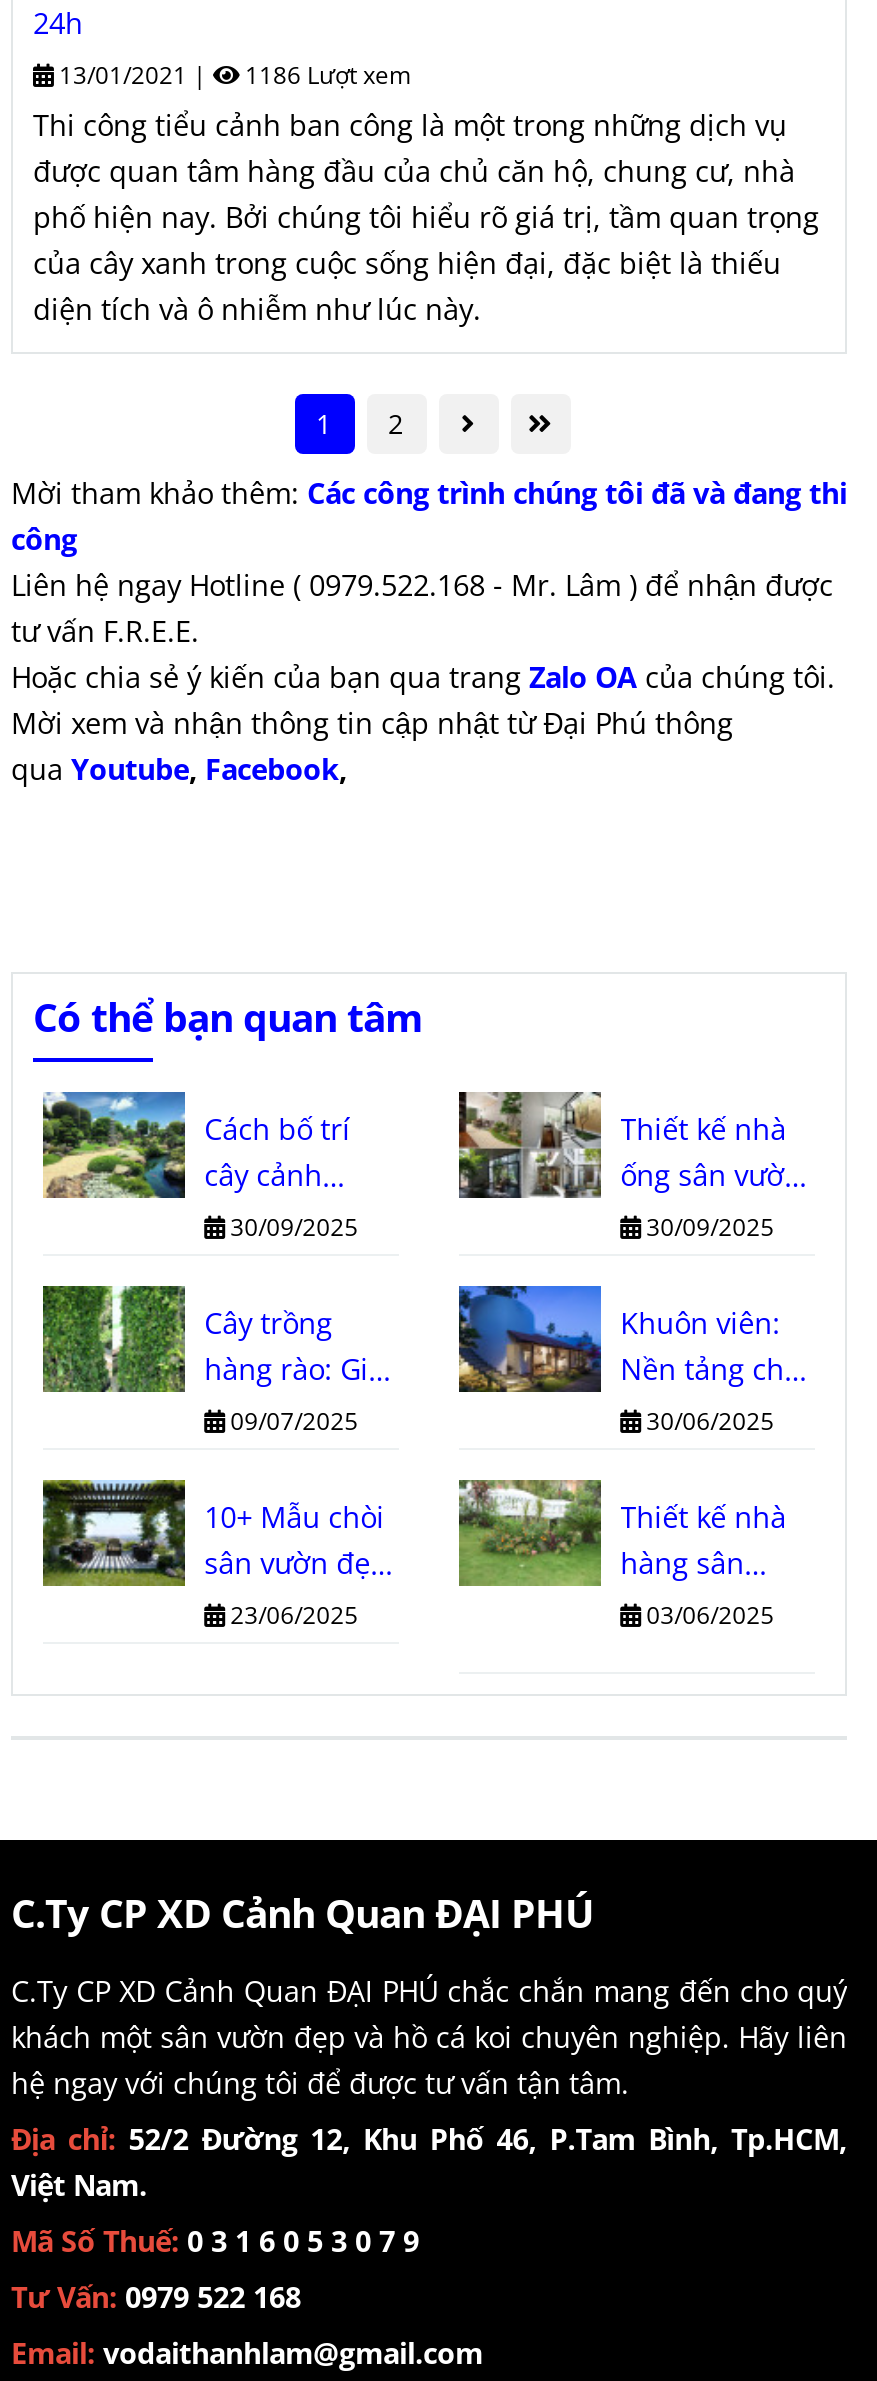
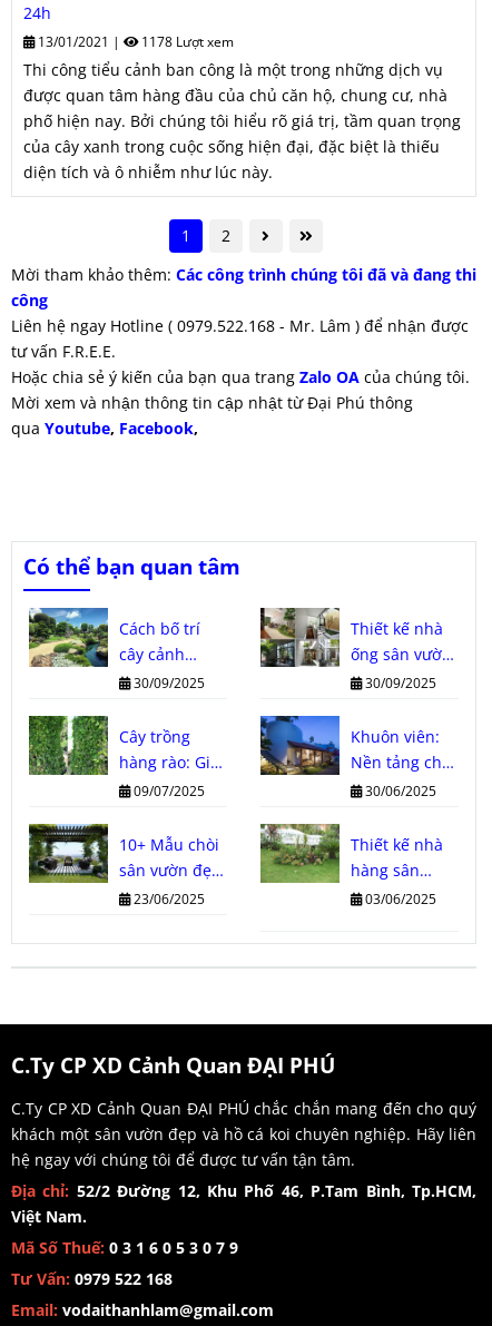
[239,59,411,91] 1186 Lượt xem -> [138,33,234,50] 1178 Lượt xem

